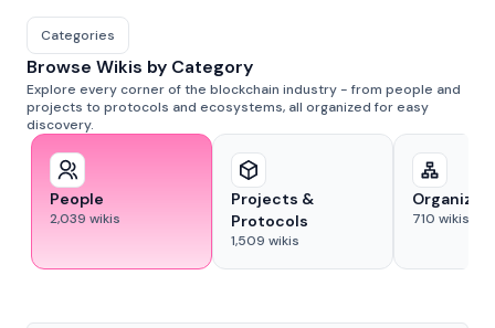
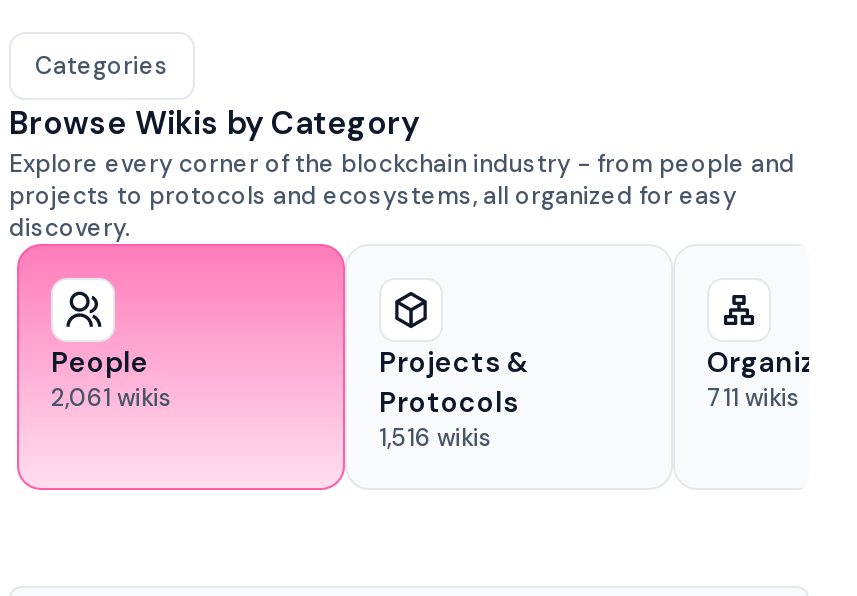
[50,210,120,228] 2,039 wikis -> [51,382,173,414] 2,061 wikis
[412,210,470,228] 710 wikis -> [707,382,801,414] 711 wikis
[231,232,299,250] 1,509 wikis -> [379,422,493,454] 1,516 wikis

